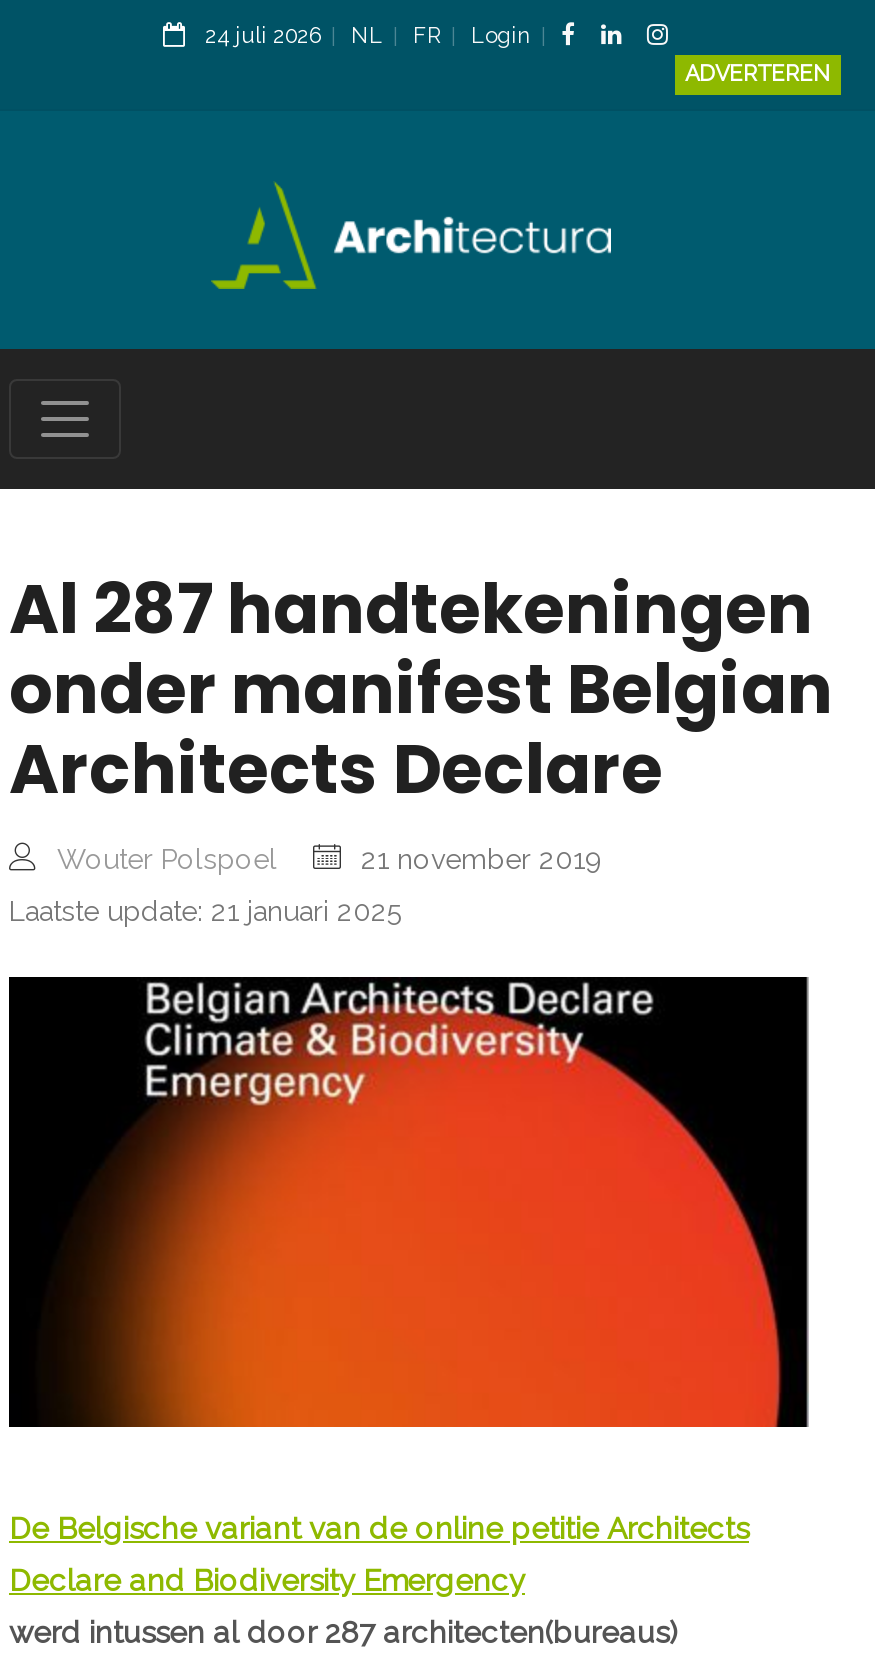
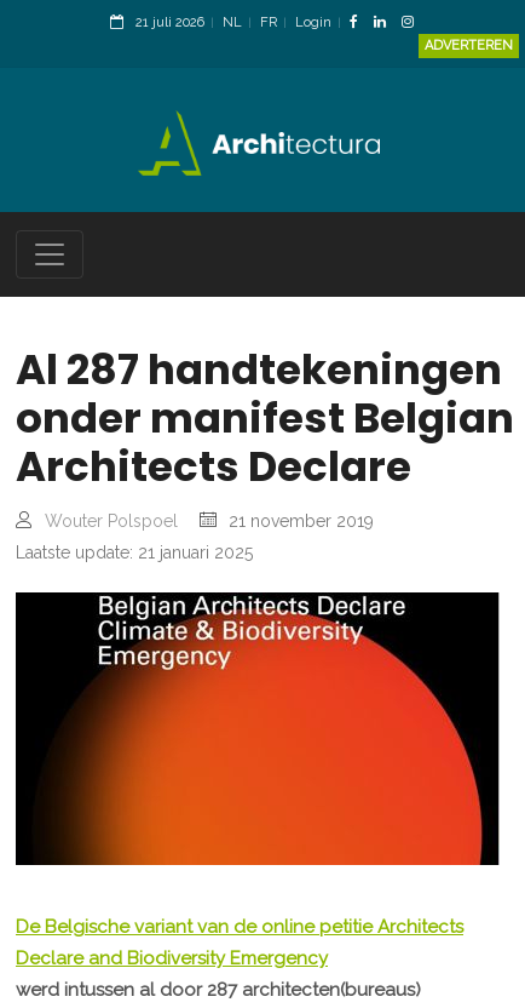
[205,23,531,49] 24 juli 2026 NL FR Login -> [135,15,331,30] 21 juli 2026 NL FR Login

